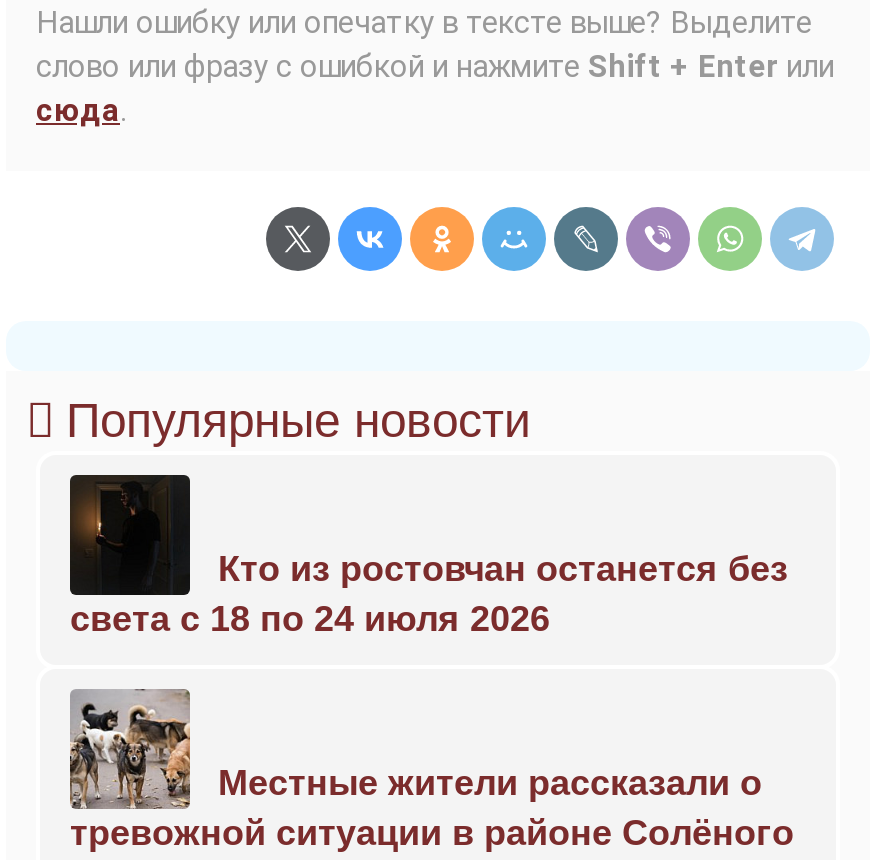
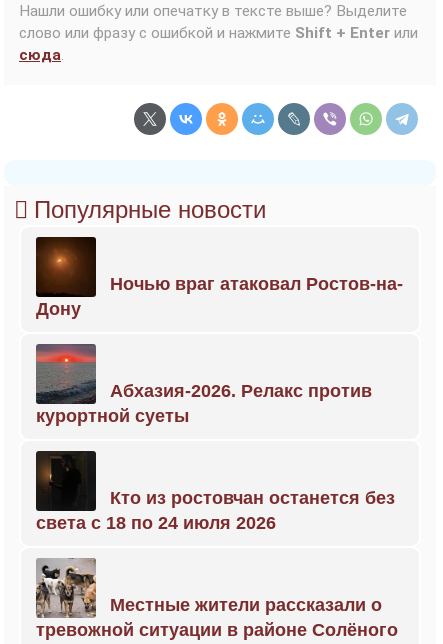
none -> [36,236,403,319] [image] | Ночью враг атаковал Ростов-на- | Дону
none -> [36,344,372,426] [image] | Абхазия-2026. Релакс против | курортной суеты

